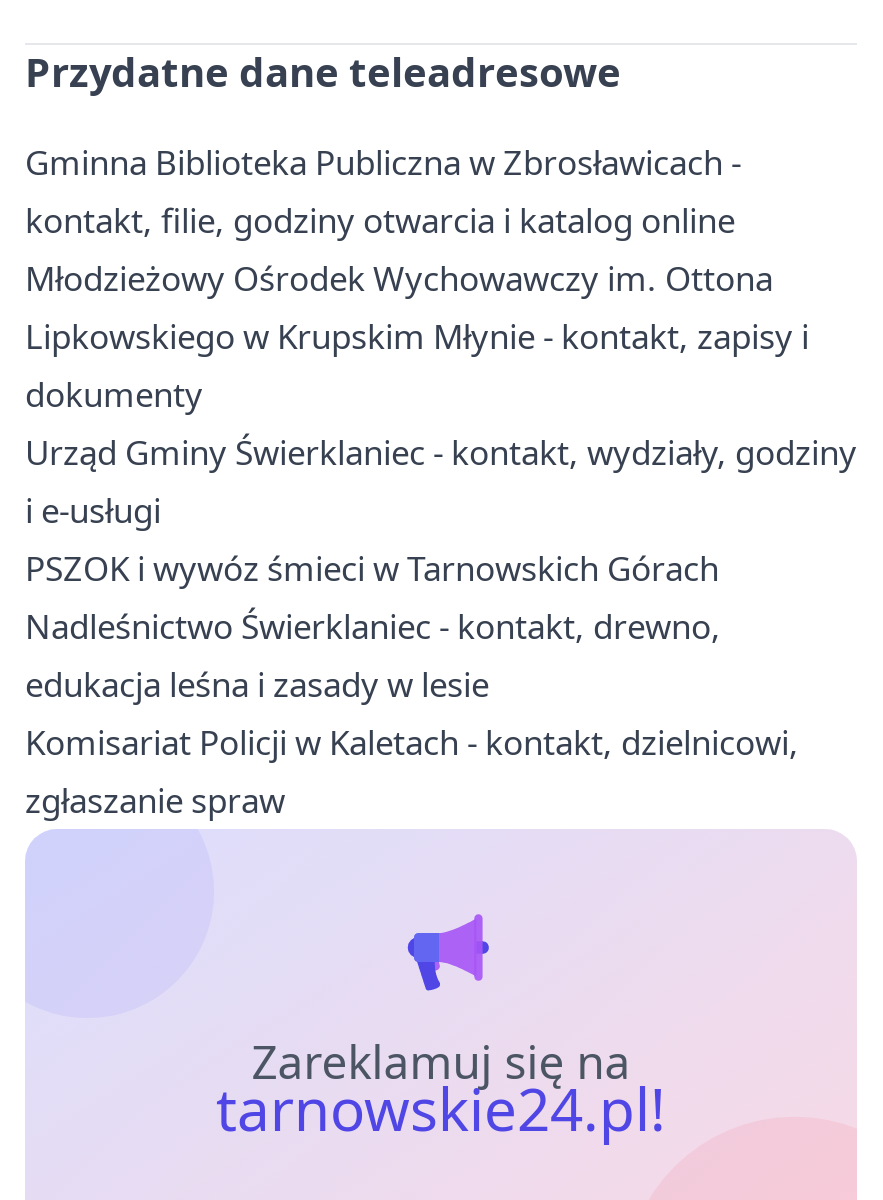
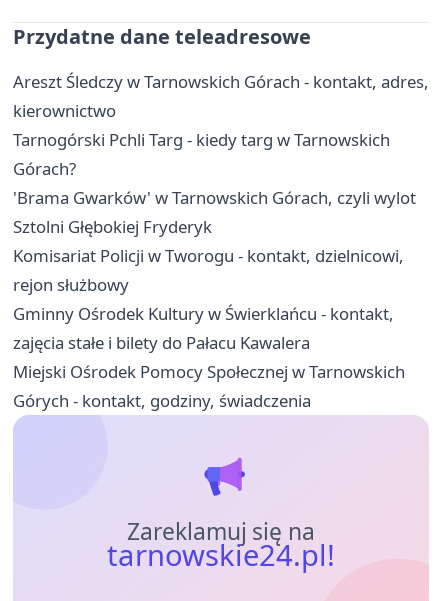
[25,138,857,822] Gminna Biblioteka Publiczna w Zbrosławicach - | kontakt, filie, godziny otwarcia i katalog online | Młodzieżowy Ośrodek Wychowawczy im. Ottona | Lipkowskiego w Krupskim Młynie - kontakt, zapisy i | dokumenty | Urząd Gminy Świerklaniec - kontakt, wydziały, godziny | i e-usługi | PSZOK i wywóz śmieci w Tarnowskich Górach | Nadleśnictwo Świerklaniec - kontakt, drewno, | edukacja leśna i zasady w lesie | Komisariat Policji w Kaletach - kontakt, dzielnicowi, | zgłaszanie spraw -> [13,70,429,412] Areszt Śledczy w Tarnowskich Górach - kontakt, adres, | kierownictwo | Tarnogórski Pchli Targ - kiedy targ w Tarnowskich | Górach? | 'Brama Gwarków' w Tarnowskich Górach, czyli wylot | Sztolni Głębokiej Fryderyk | Komisariat Policji w Tworogu - kontakt, dzielnicowi, | rejon służbowy | Gminny Ośrodek Kultury w Świerklańcu - kontakt, | zajęcia stałe i bilety do Pałacu Kawalera | Miejski Ośrodek Pomocy Społecznej w Tarnowskich | Górych - kontakt, godziny, świadczenia

